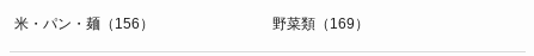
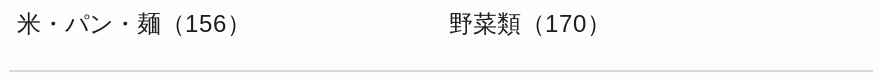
[272,15,369,32] 野菜類（169） -> [449,9,611,37] 野菜類（170）

